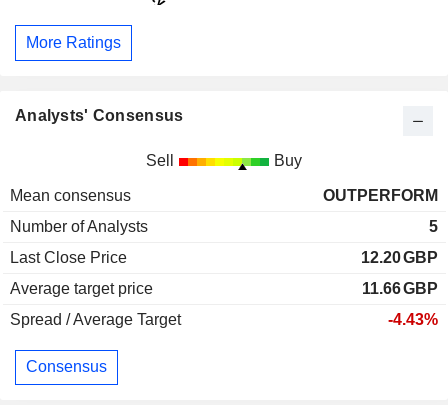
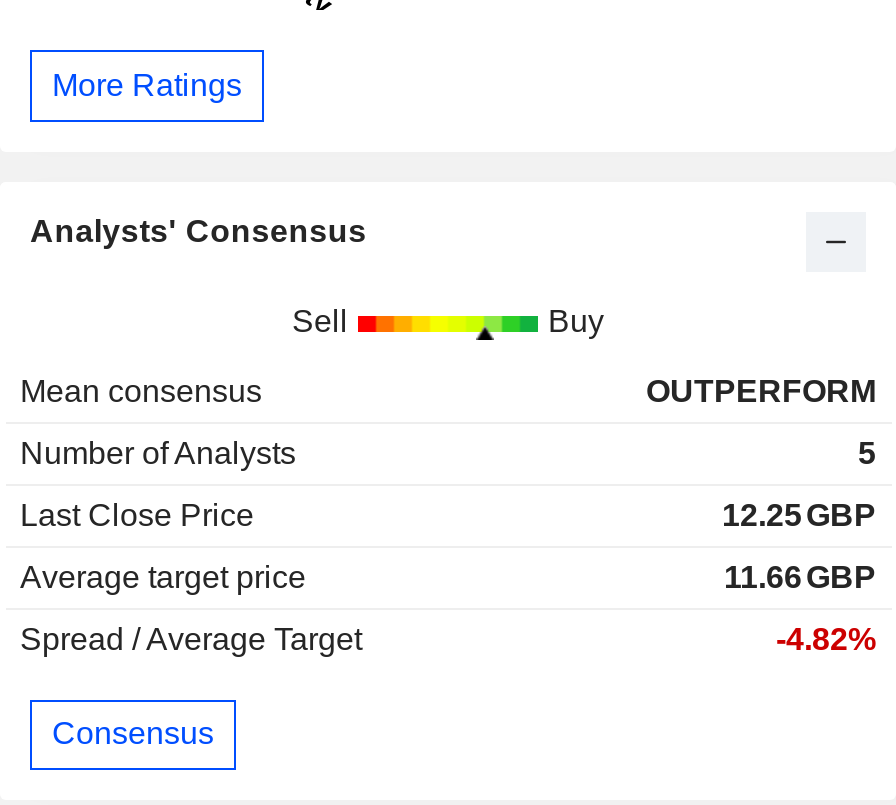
[361,248,438,265] 12.20 GBP -> [722,497,876,531] 12.25 GBP
[388,310,438,327] -4.43% -> [776,621,876,655] -4.82%

